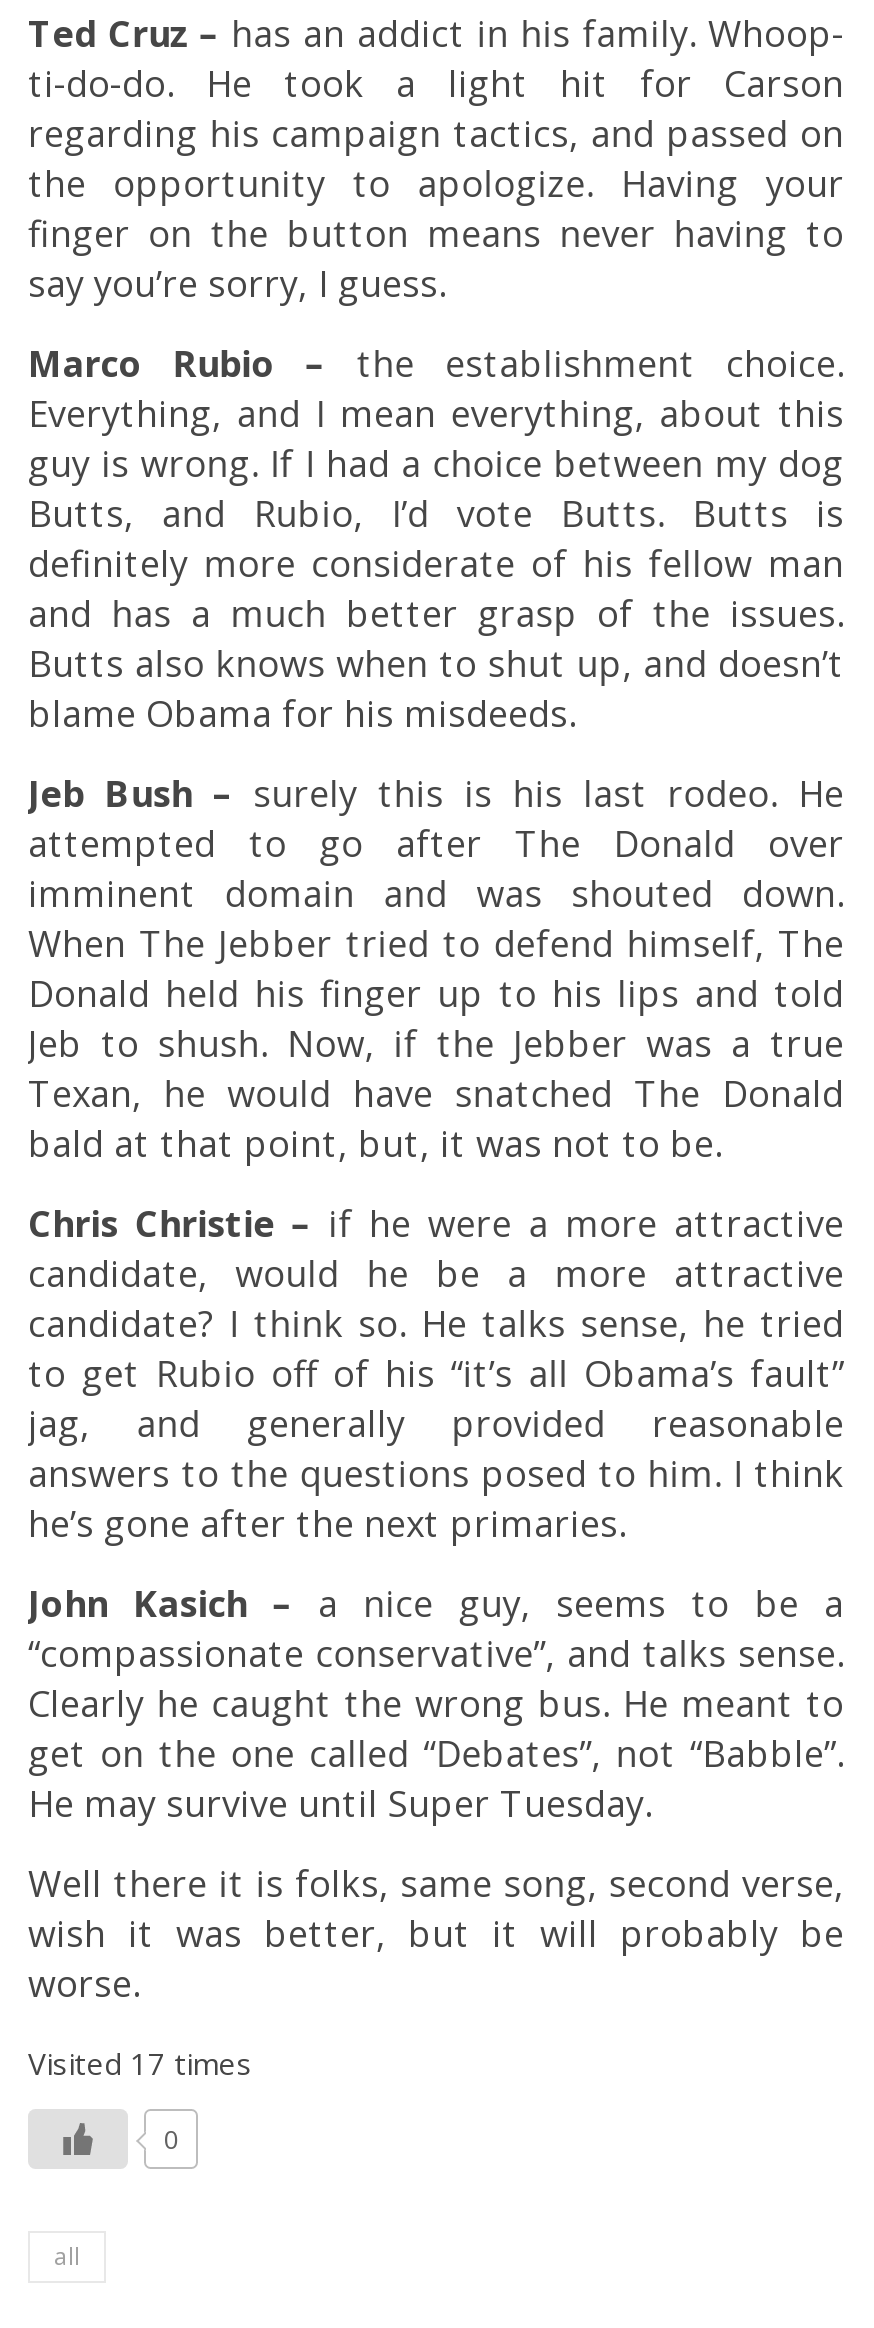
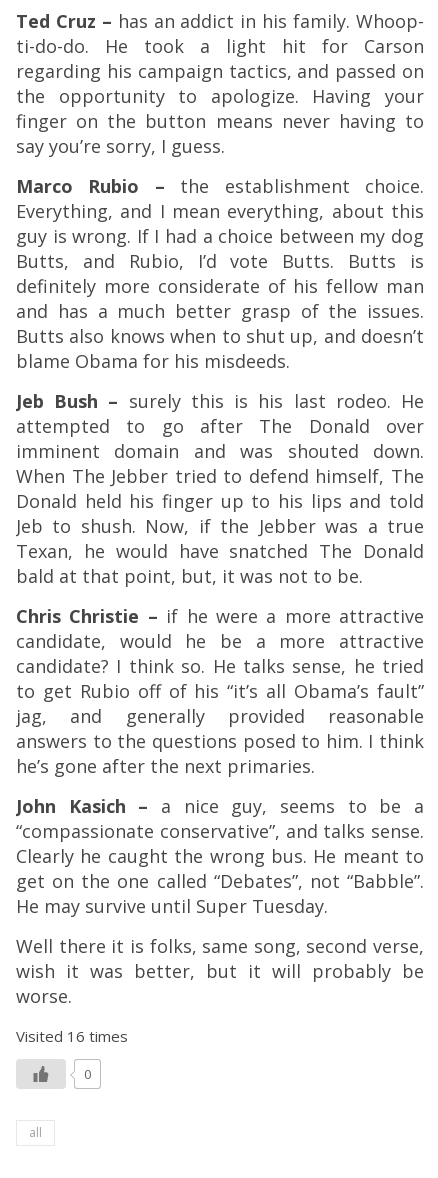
[28,2043,252,2083] Visited 17 times -> [16,1026,128,1046] Visited 16 times

